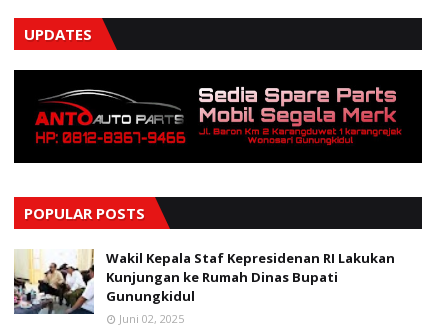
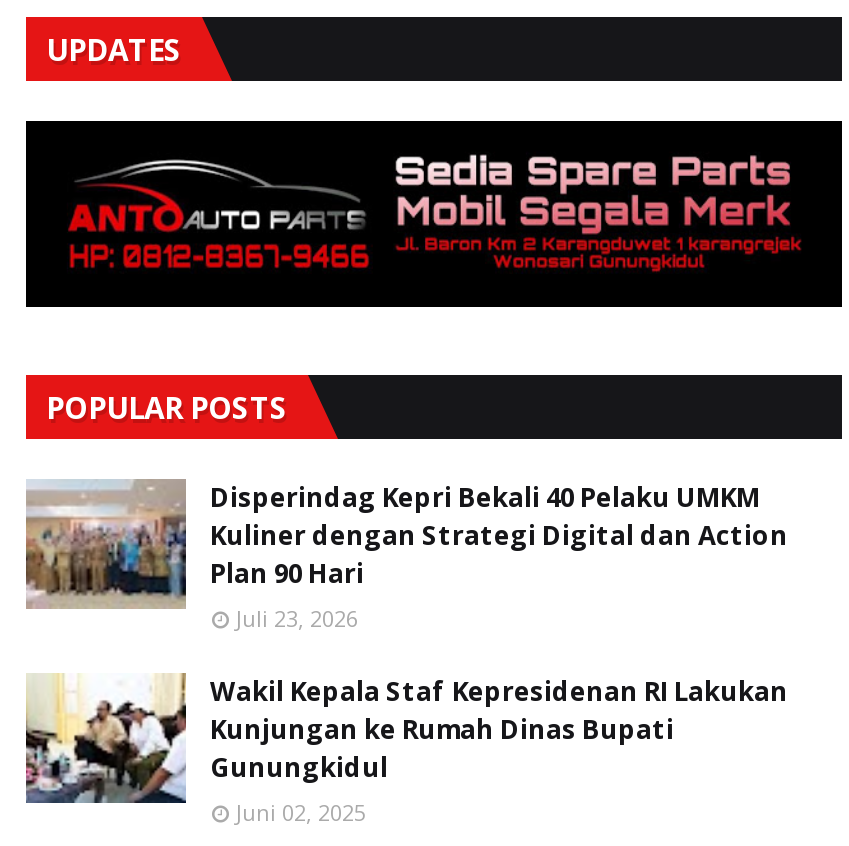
none -> [24,479,788,633] [image] | Disperindag Kepri Bekali 40 Pelaku UMKM | Kuliner dengan Strategi Digital dan Action | Plan 90 Hari | Juli 23, 2026

